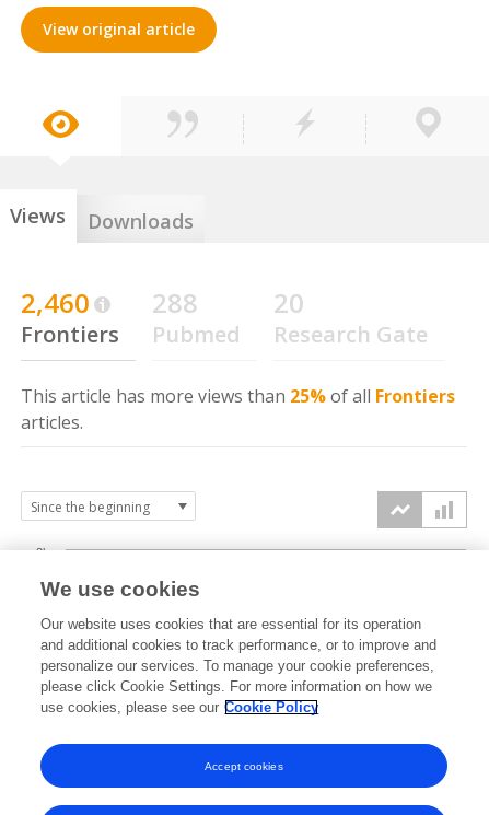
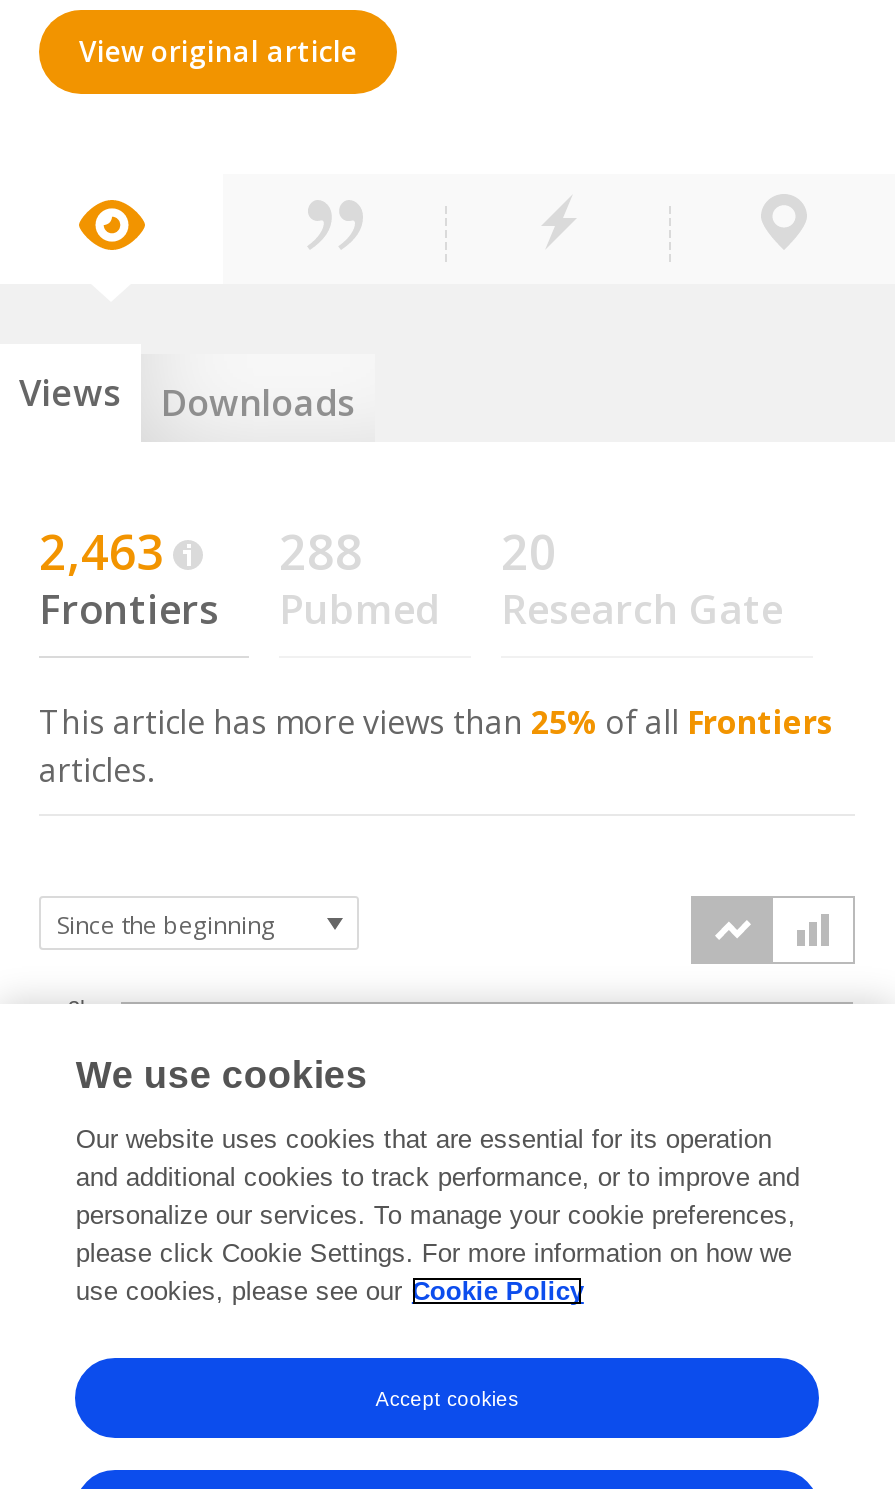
[21,284,90,321] 2,460 -> [39,518,165,584] 2,463

